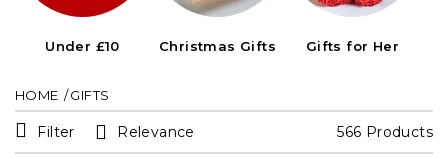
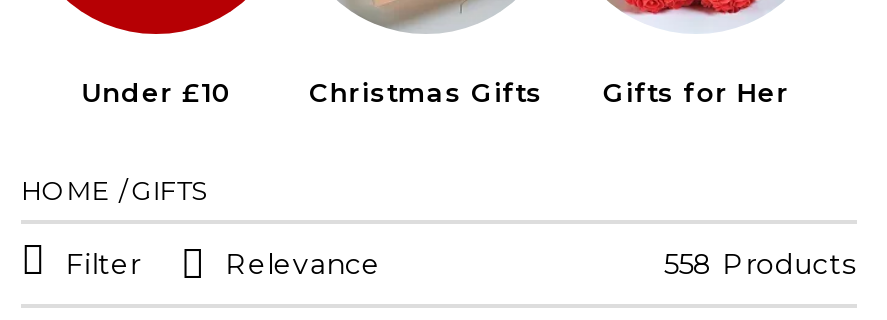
[337,123,433,141] 566 Products -> [663,247,857,283] 558 Products

